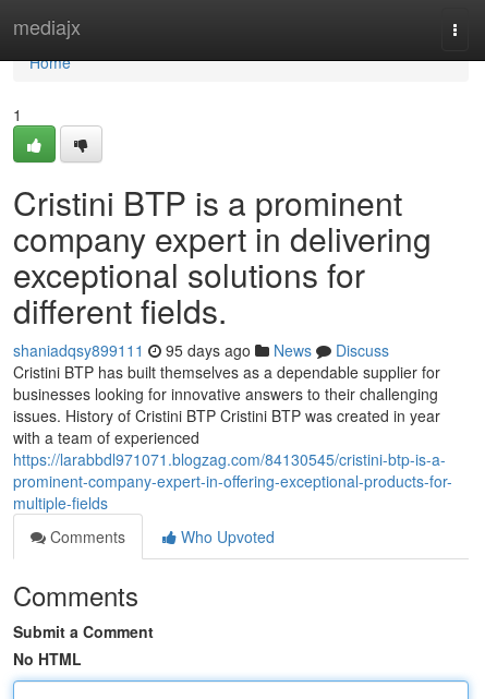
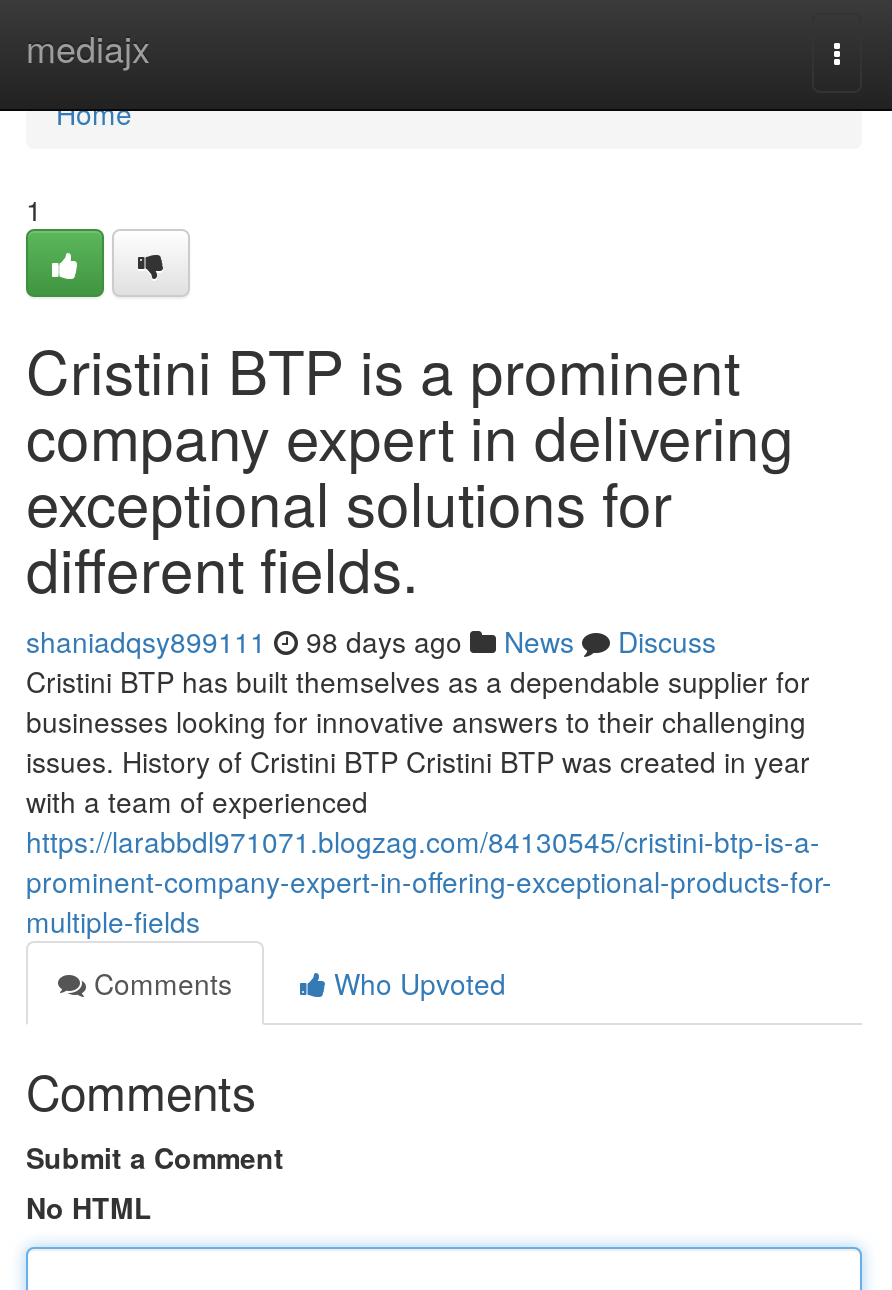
[13,339,389,361] shaniadqsy899111 95 days ago News Discuss -> [26,621,716,661] shaniadqsy899111 98 days ago News Discuss

